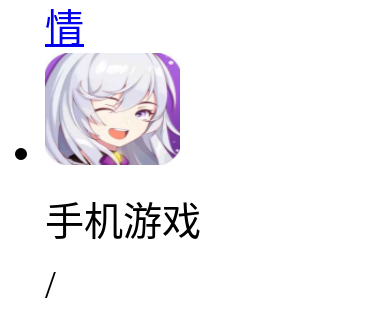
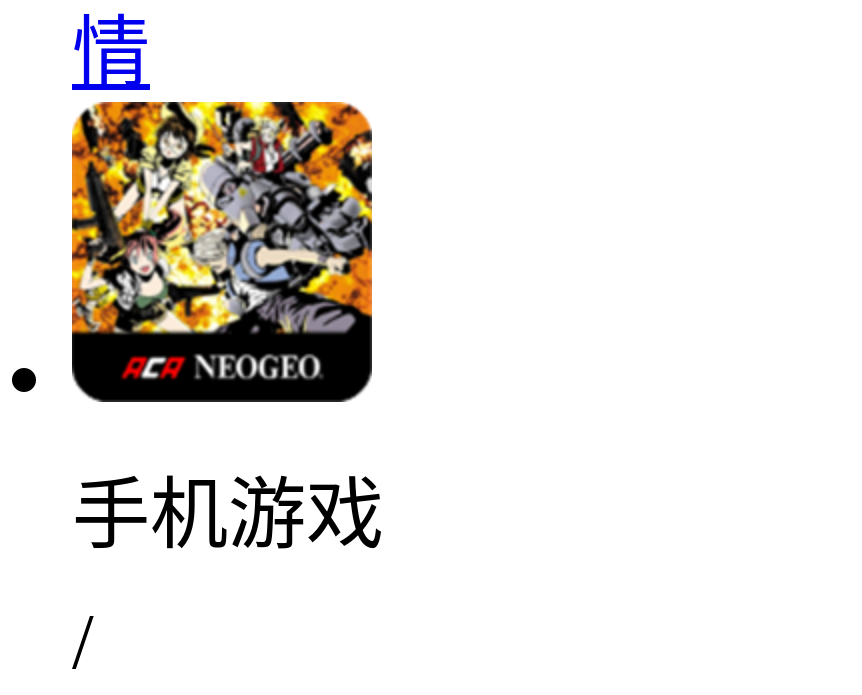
[44,52,195,166] [image] -> [70,100,374,404] [image]

